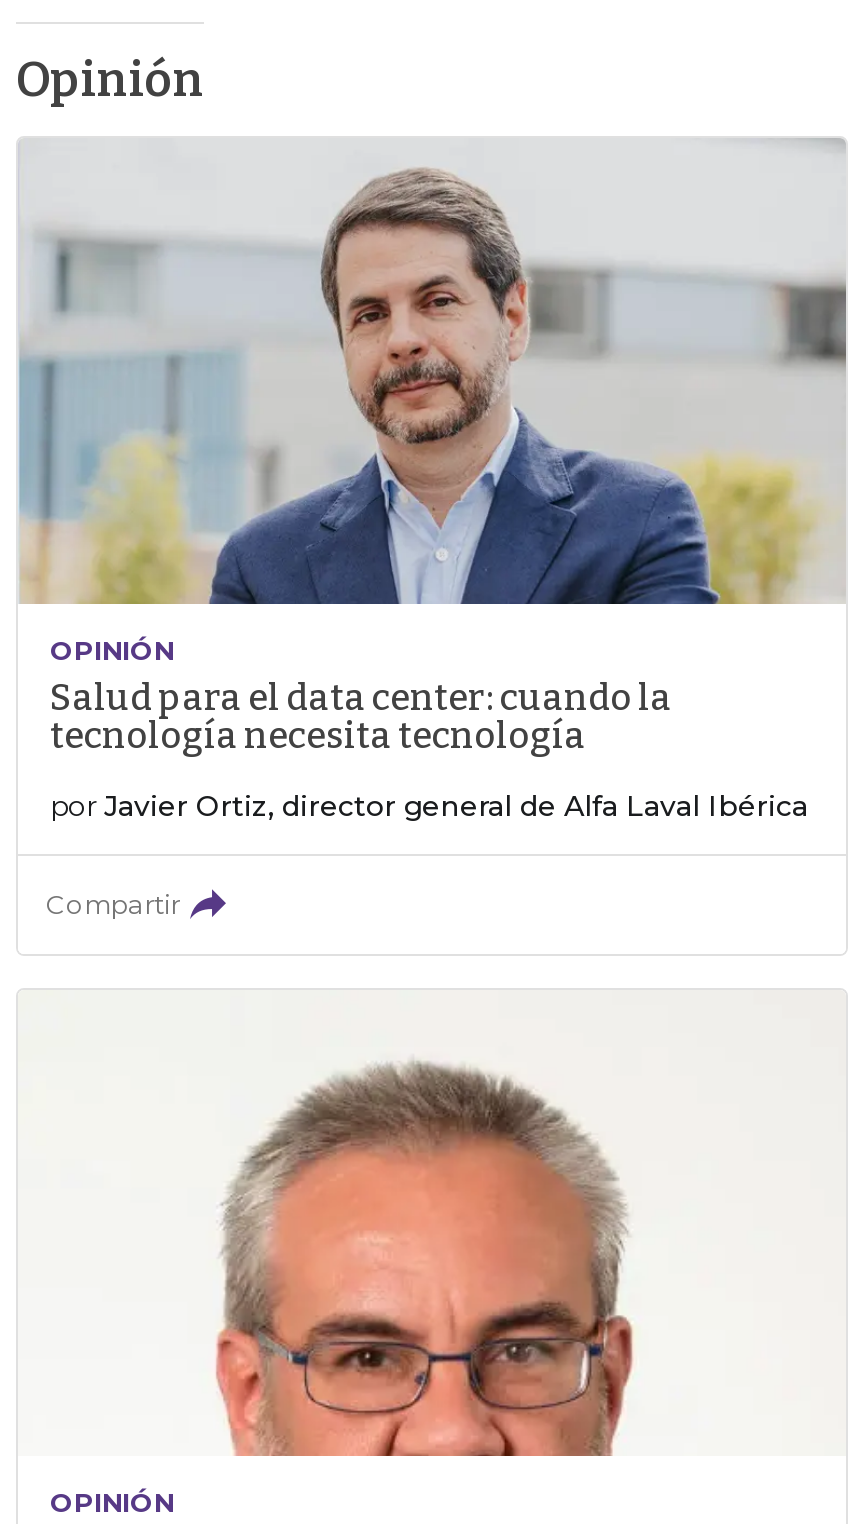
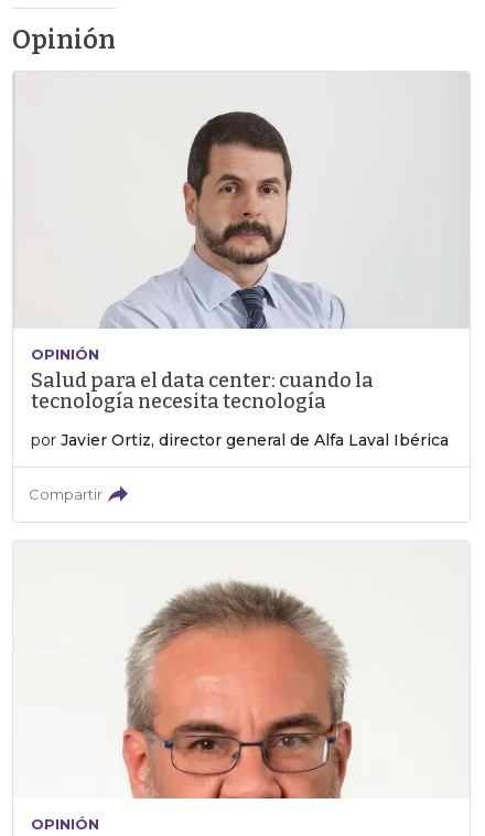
[18,166,846,606] [image] -> [14,88,468,329] [image]

